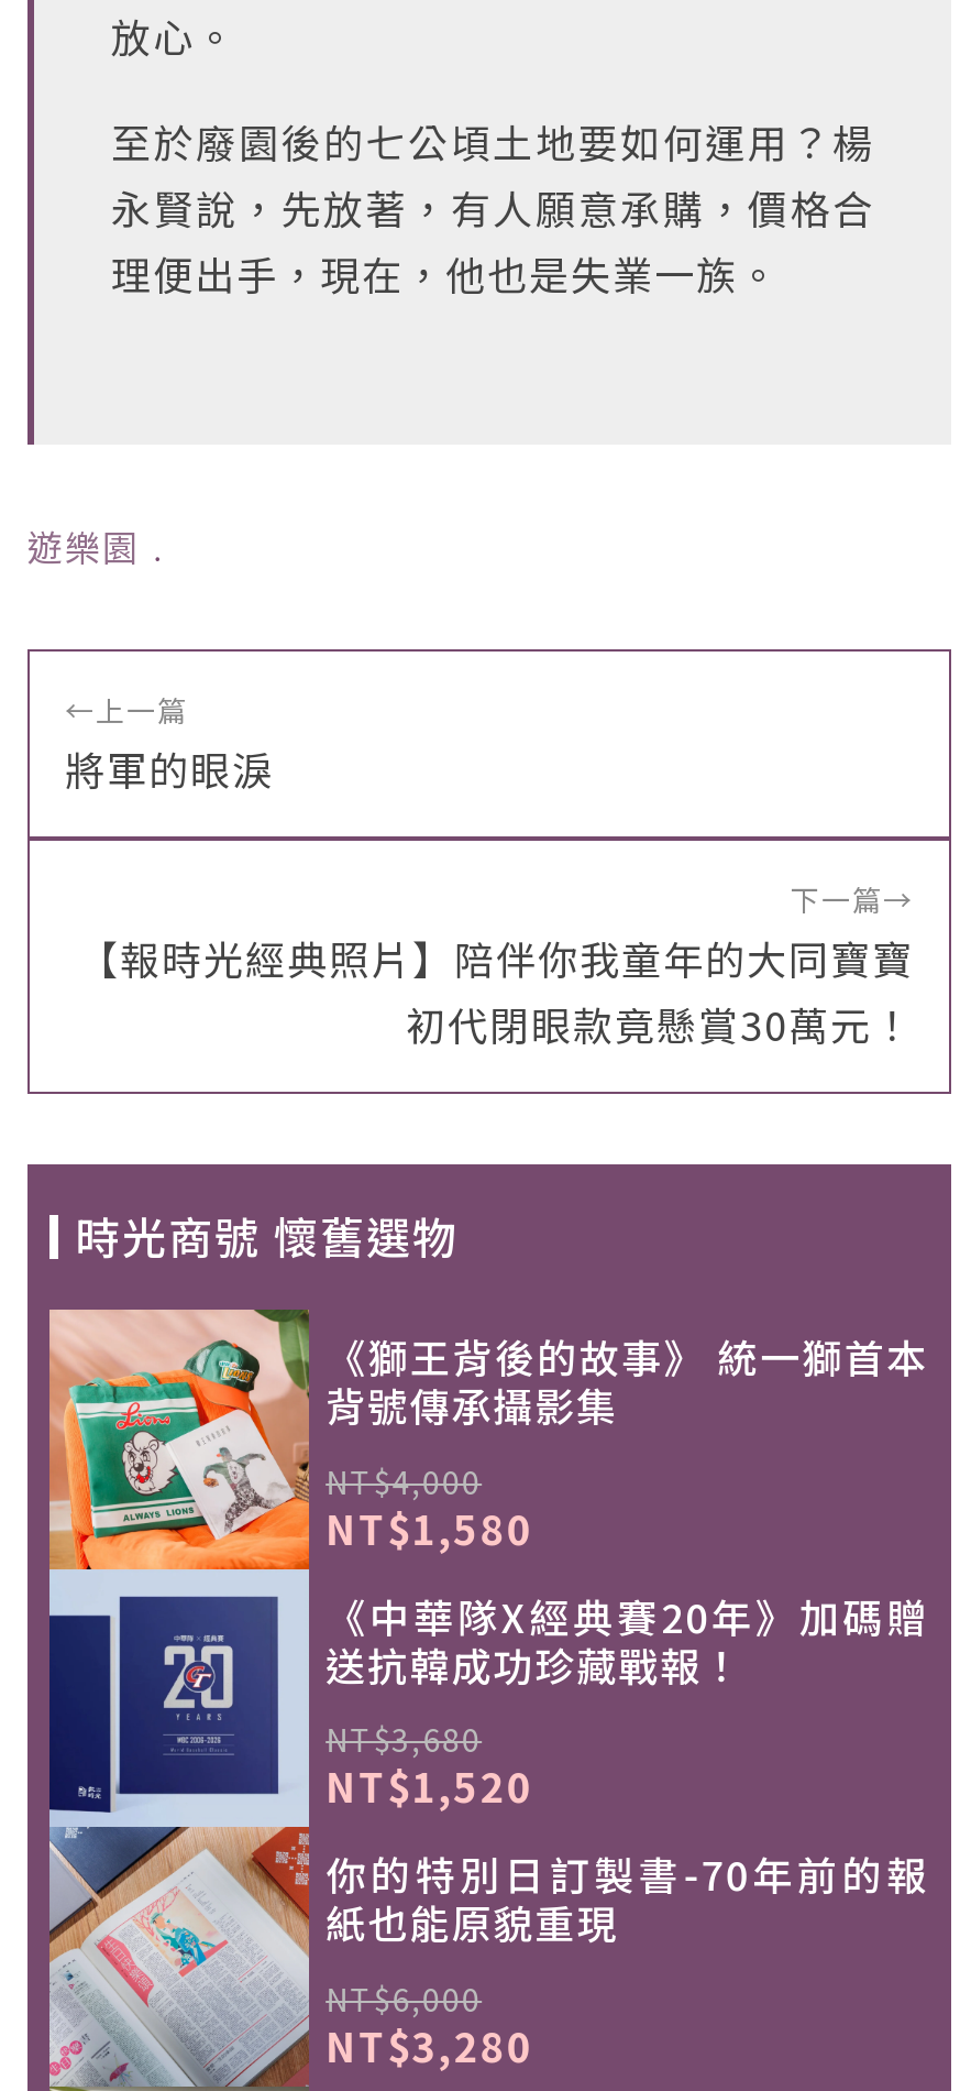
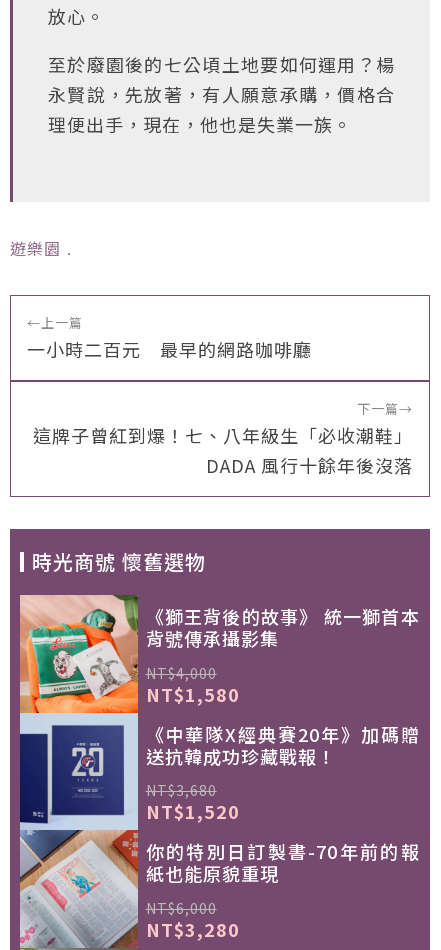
[65,740,274,797] 將軍的眼淚 -> [27,336,312,362] 一小時二百元 最早的網路咖啡廳
[78,929,914,1052] 【報時光經典照片】陪伴你我童年的大同寶寶 | 初代閉眼款竟懸賞30萬元！ -> [33,422,413,478] 這牌子曾紅到爆！七、八年級生「必收潮鞋」 | DADA 風行十餘年後沒落

